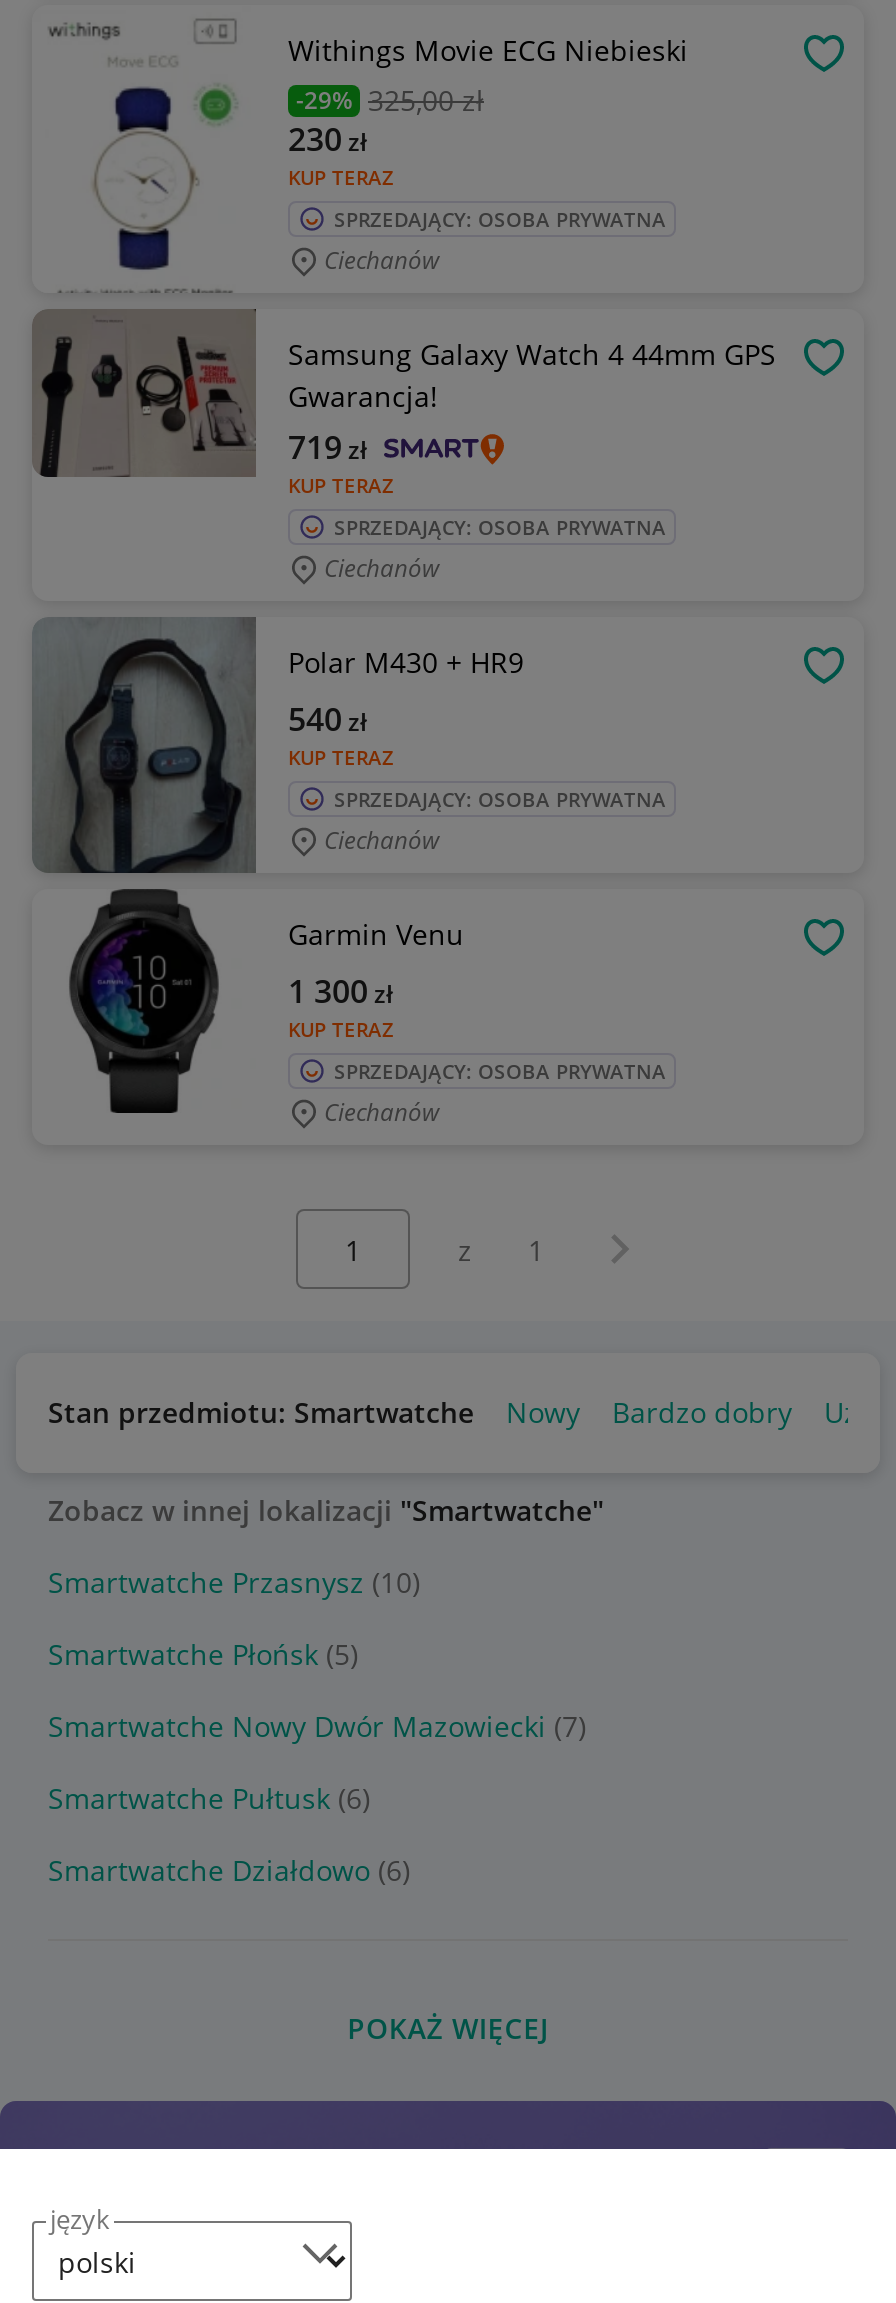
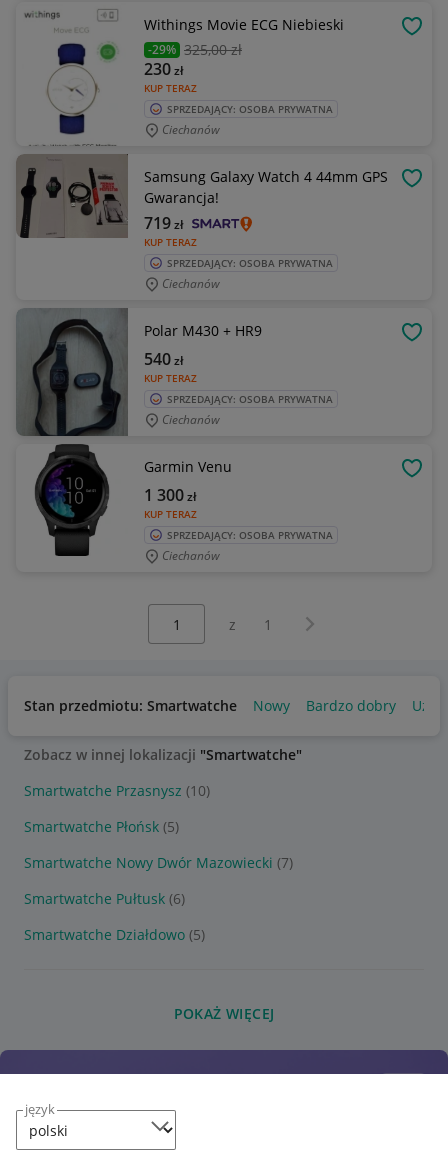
[48,1851,410,1889] Smartwatche Działdowo (6) -> [24,925,205,944] Smartwatche Działdowo (5)

